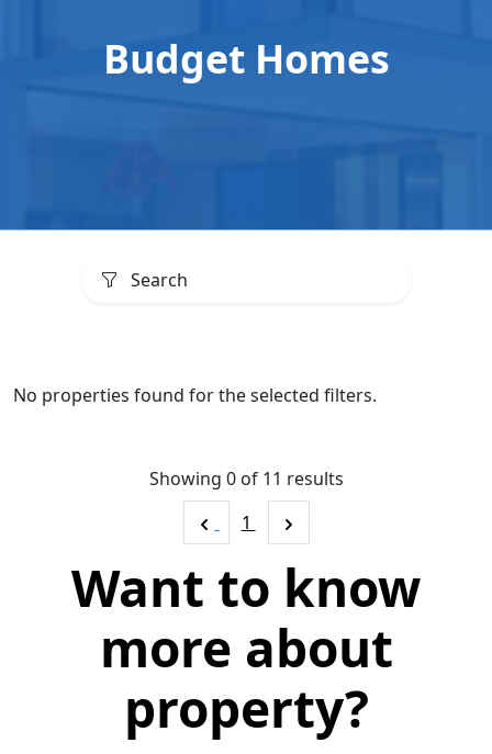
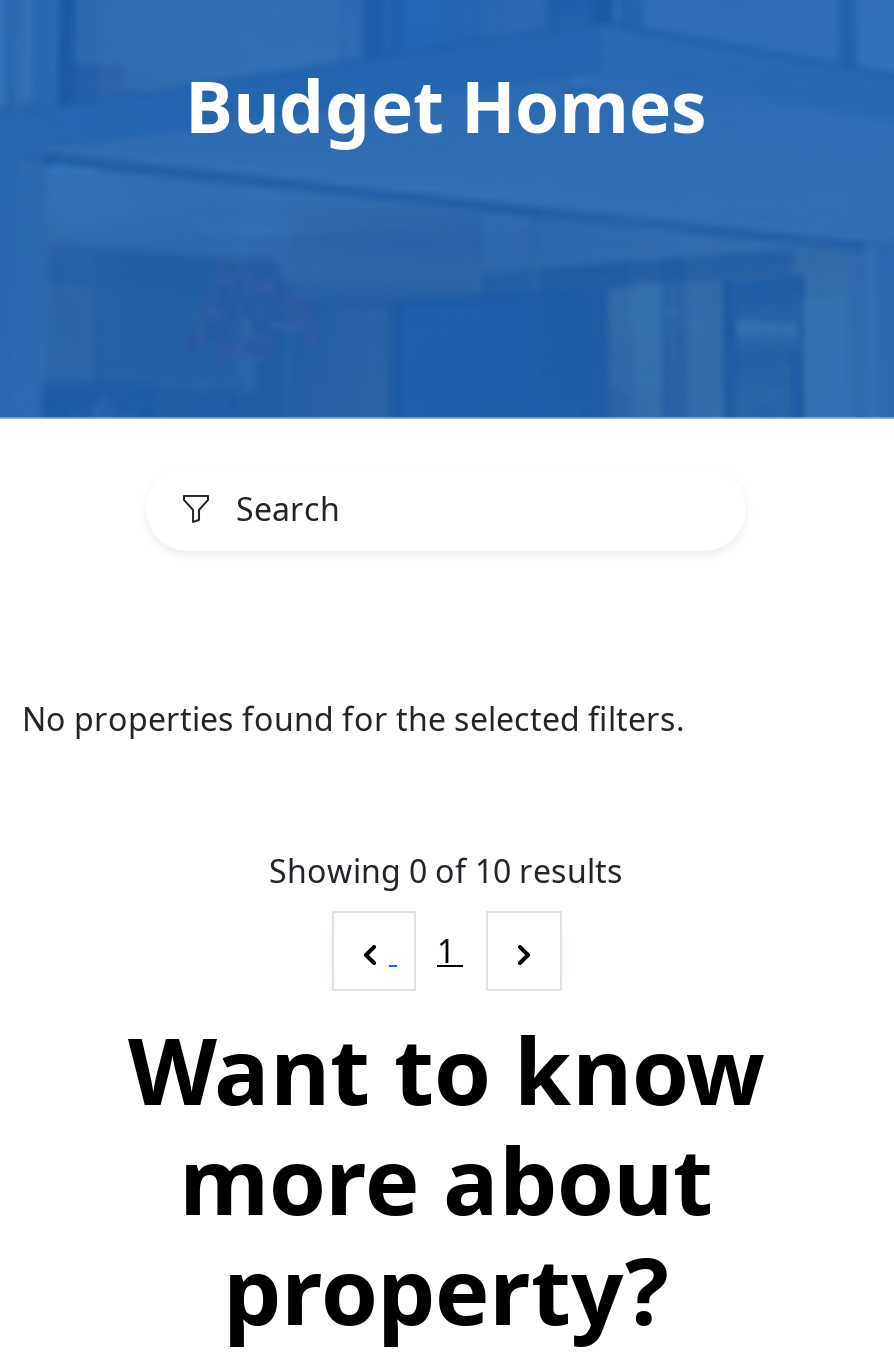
[149,466,343,491] Showing 0 of 11 results -> [269,849,623,893] Showing 0 of 10 results

